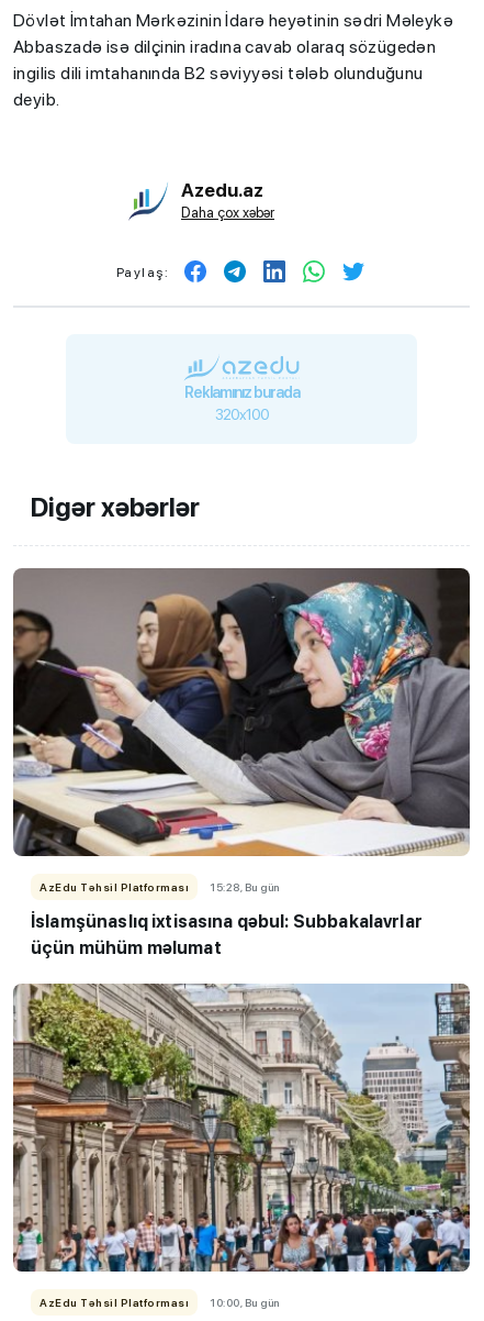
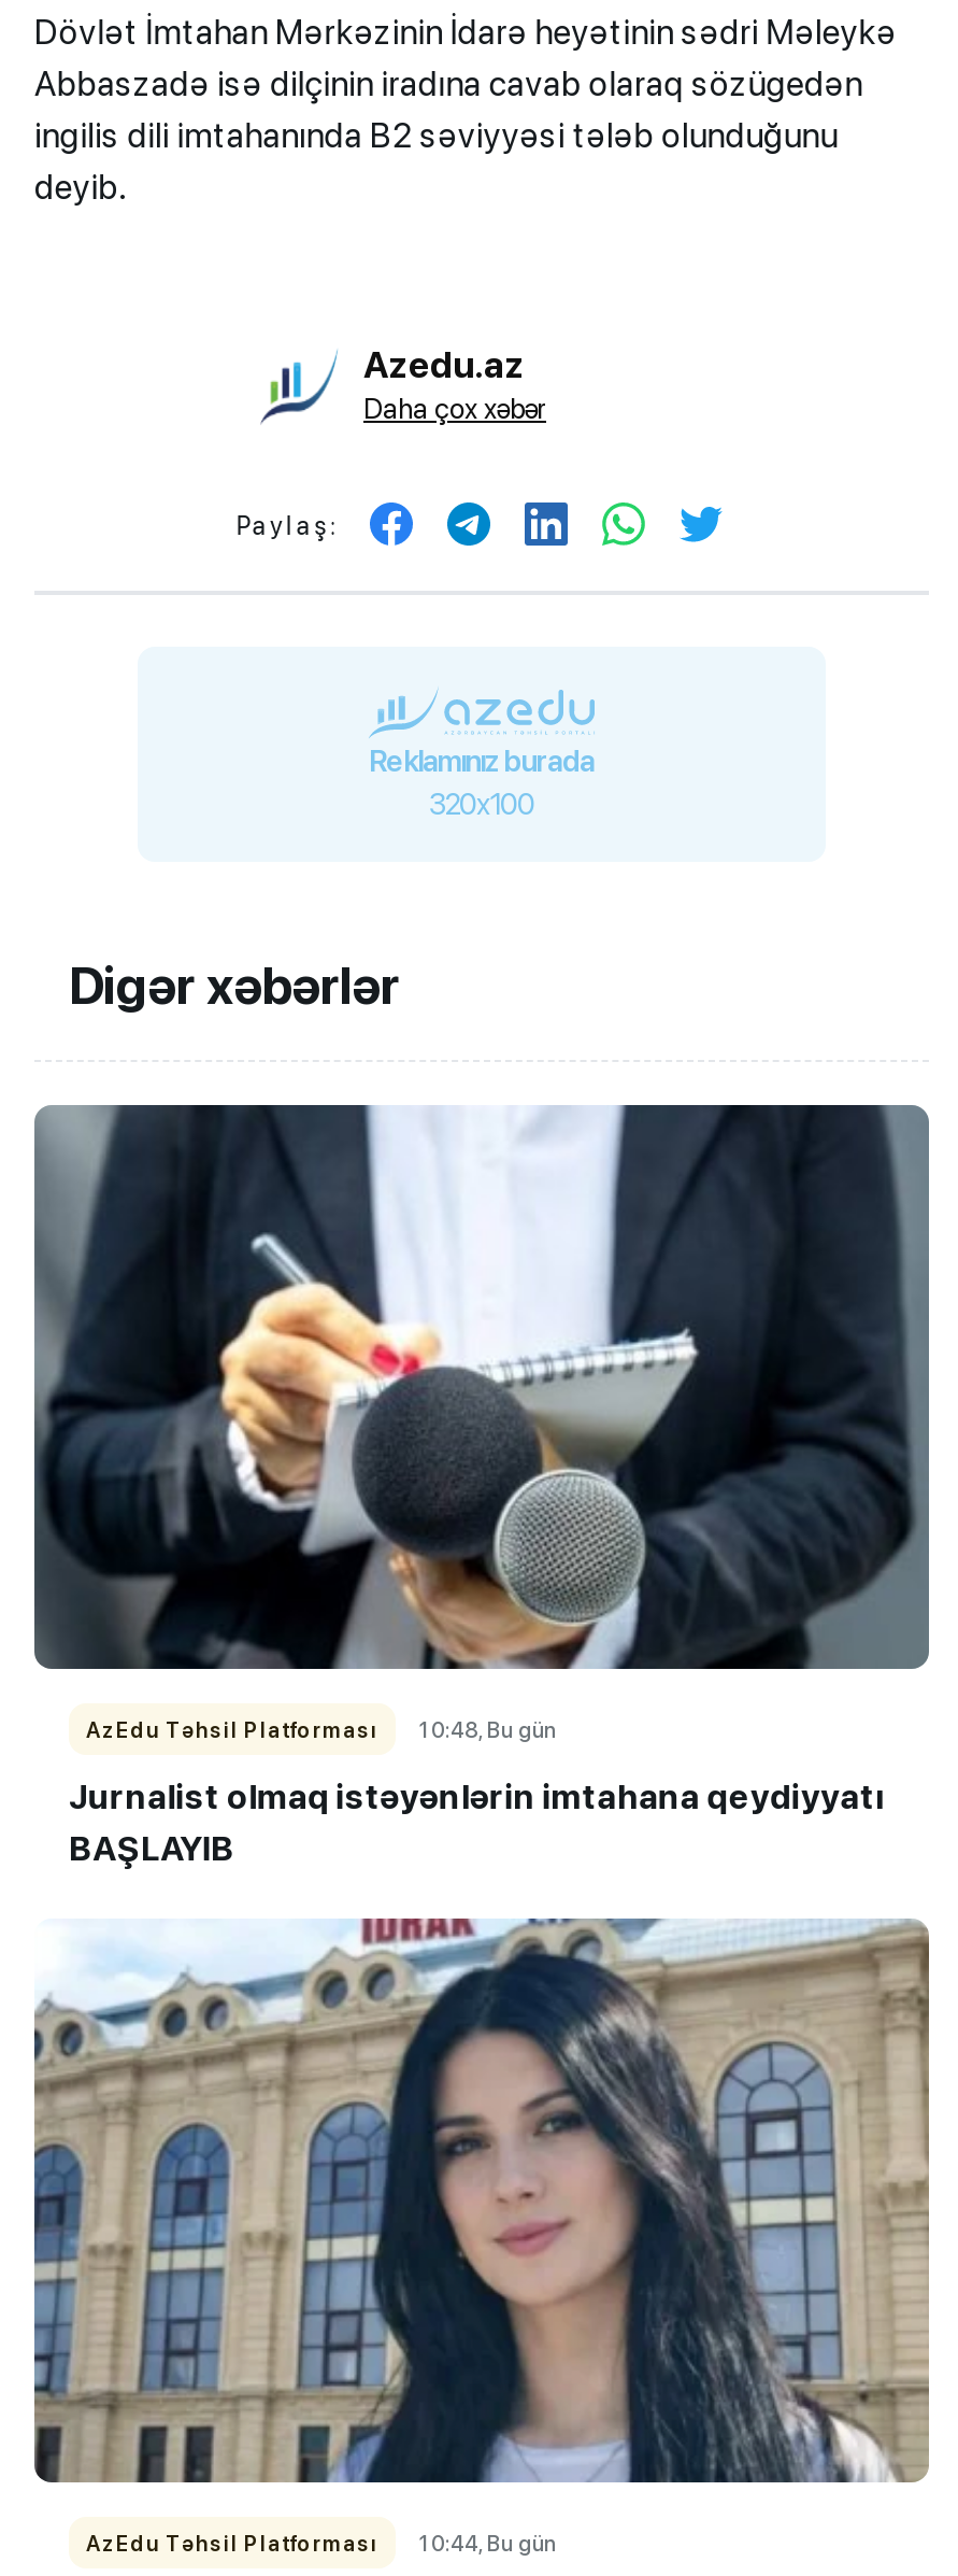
[12,567,471,894] [image] | AzEdu Təhsil Platforması 15:28, Bu gün -> [32,1103,931,1743] [image] | AzEdu Təhsil Platforması 10:48, Bu gün
[31,911,422,959] İslamşünaslıq ixtisasına qəbul: Subbakalavrlar | üçün mühüm məlumat -> [69,1777,884,1869] Jurnalist olmaq istəyənlərin imtahana qeydiyyatı | BAŞLAYIB
[12,983,471,1309] [image] | AzEdu Təhsil Platforması 10:00, Bu gün -> [34,1916,929,2556] [image] | AzEdu Təhsil Platforması 10:44, Bu gün

